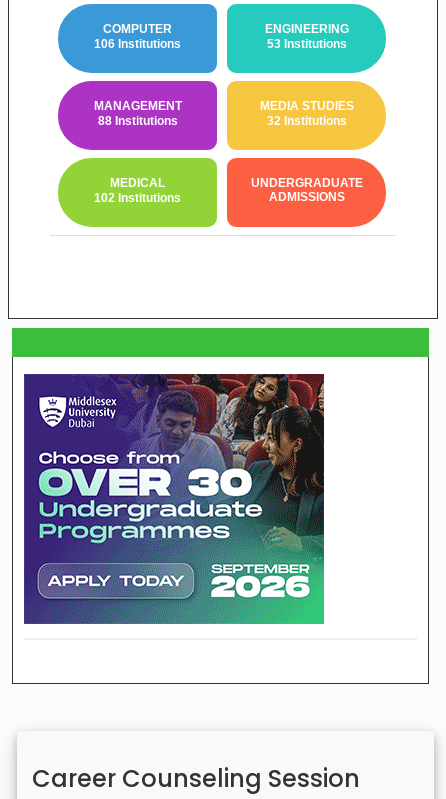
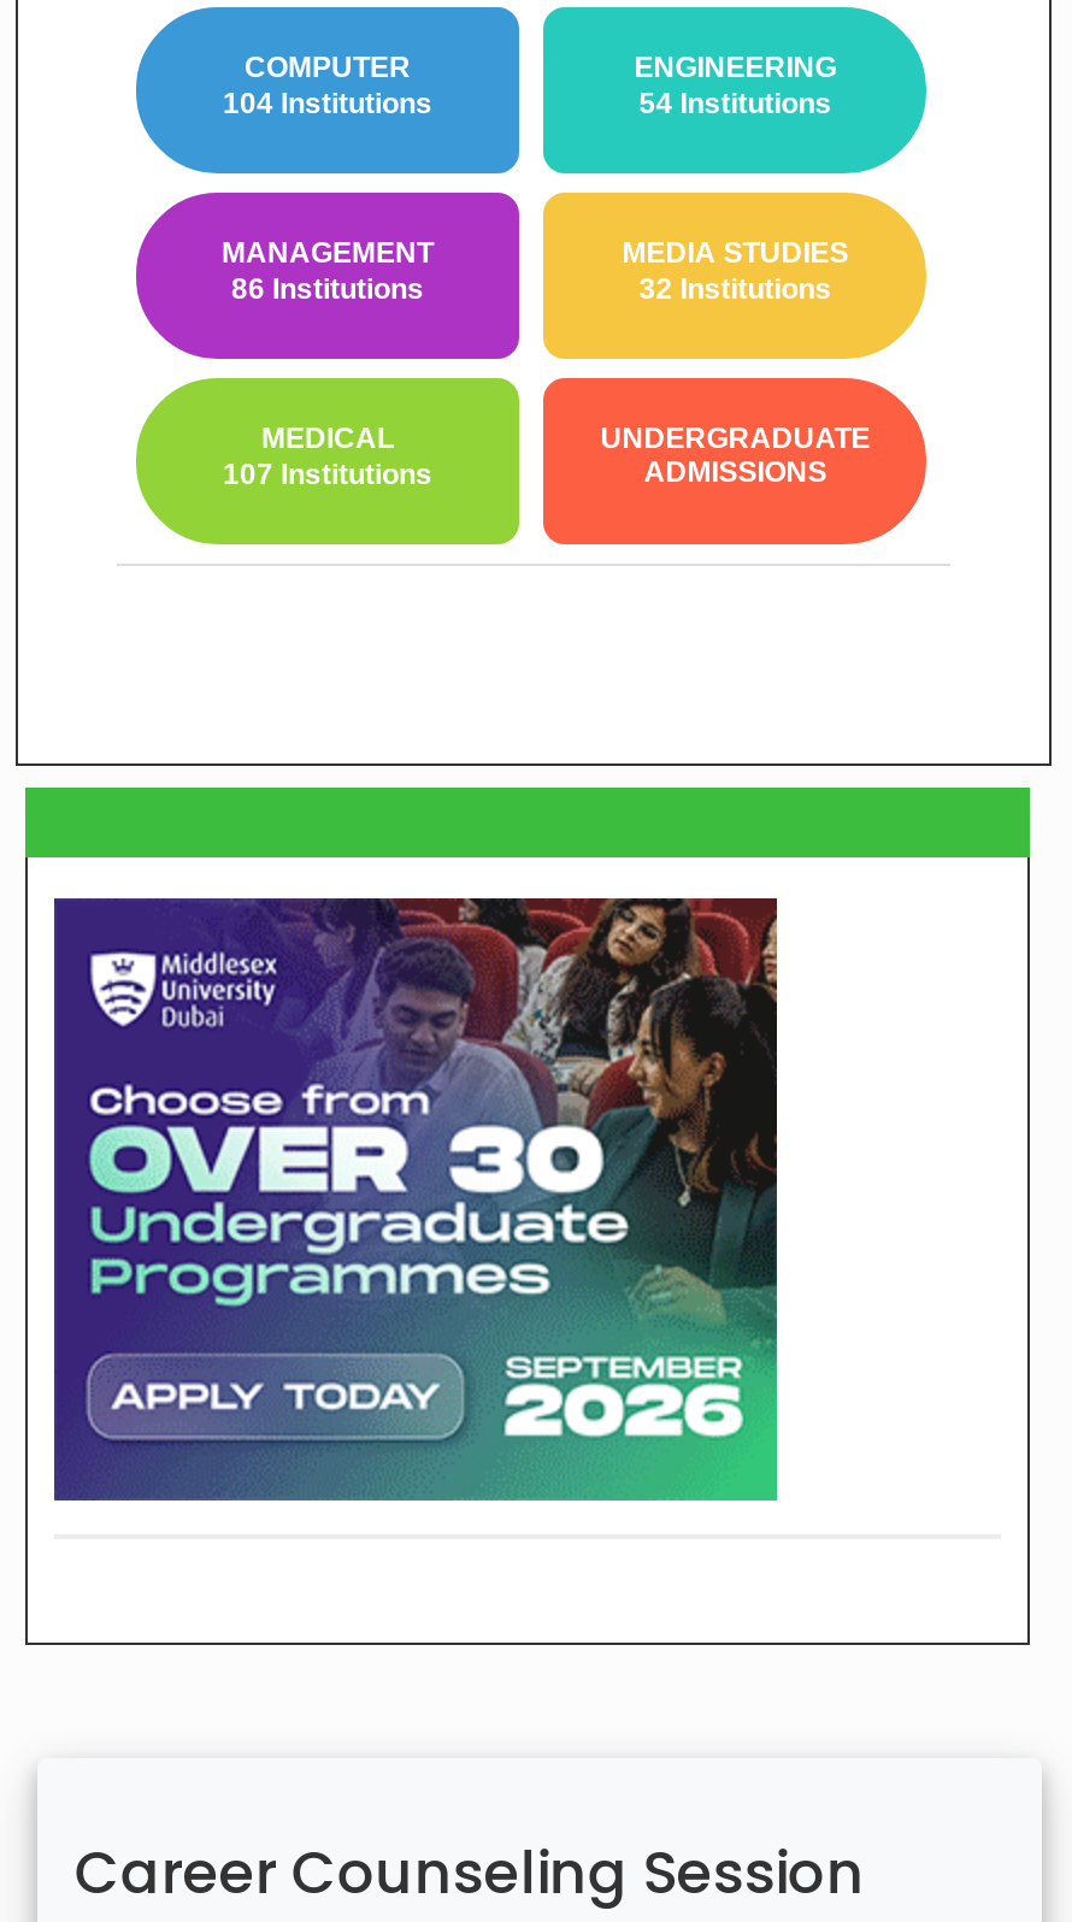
[94,37,181,51] 106 Institutions -> [223,86,432,120] 104 Institutions
[267,37,347,51] 53 Institutions -> [639,86,832,120] 54 Institutions
[97,114,177,128] 88 Institutions -> [231,272,424,306] 86 Institutions
[94,191,181,205] 102 Institutions -> [223,457,432,491] 107 Institutions

